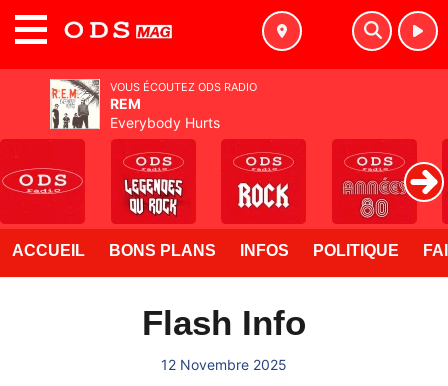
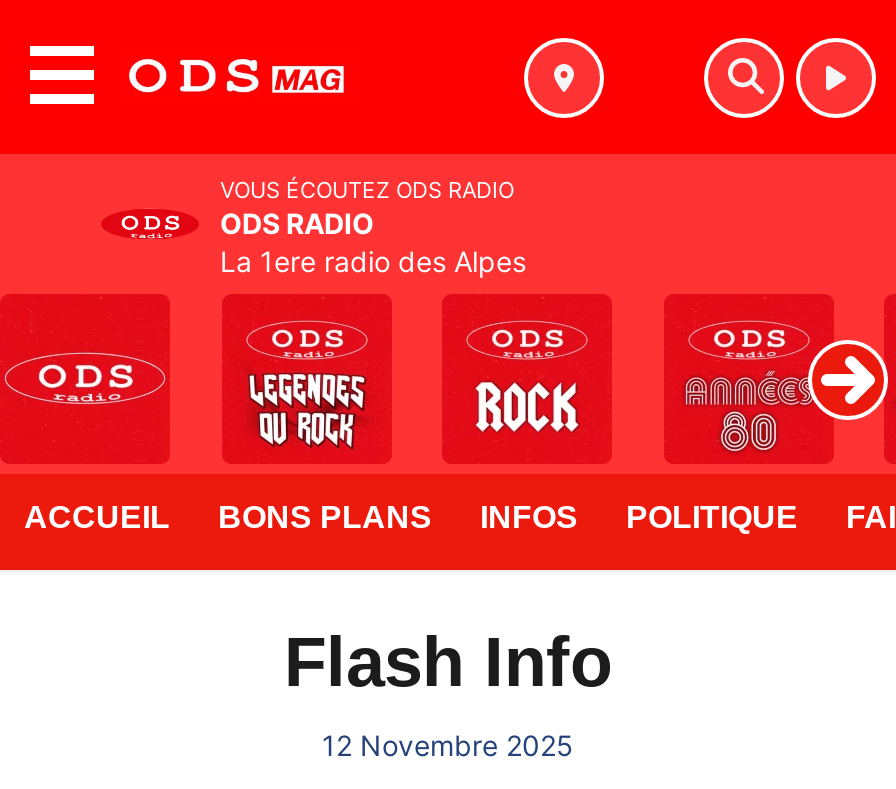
[49,78,220,131] [image] | REM | Everybody Hurts -> [100,174,526,278] [image] | ODS RADIO | La 1ere radio des Alpes

